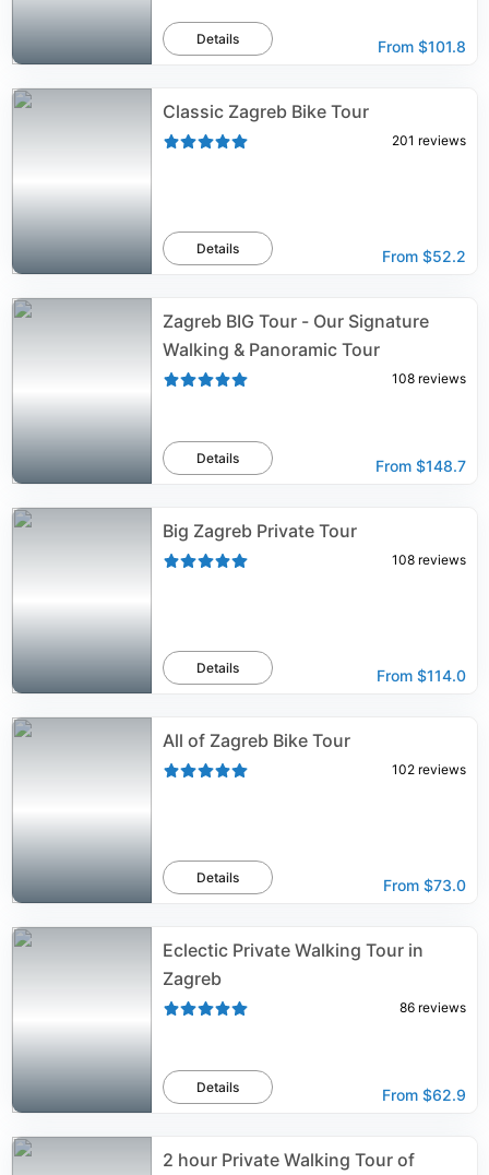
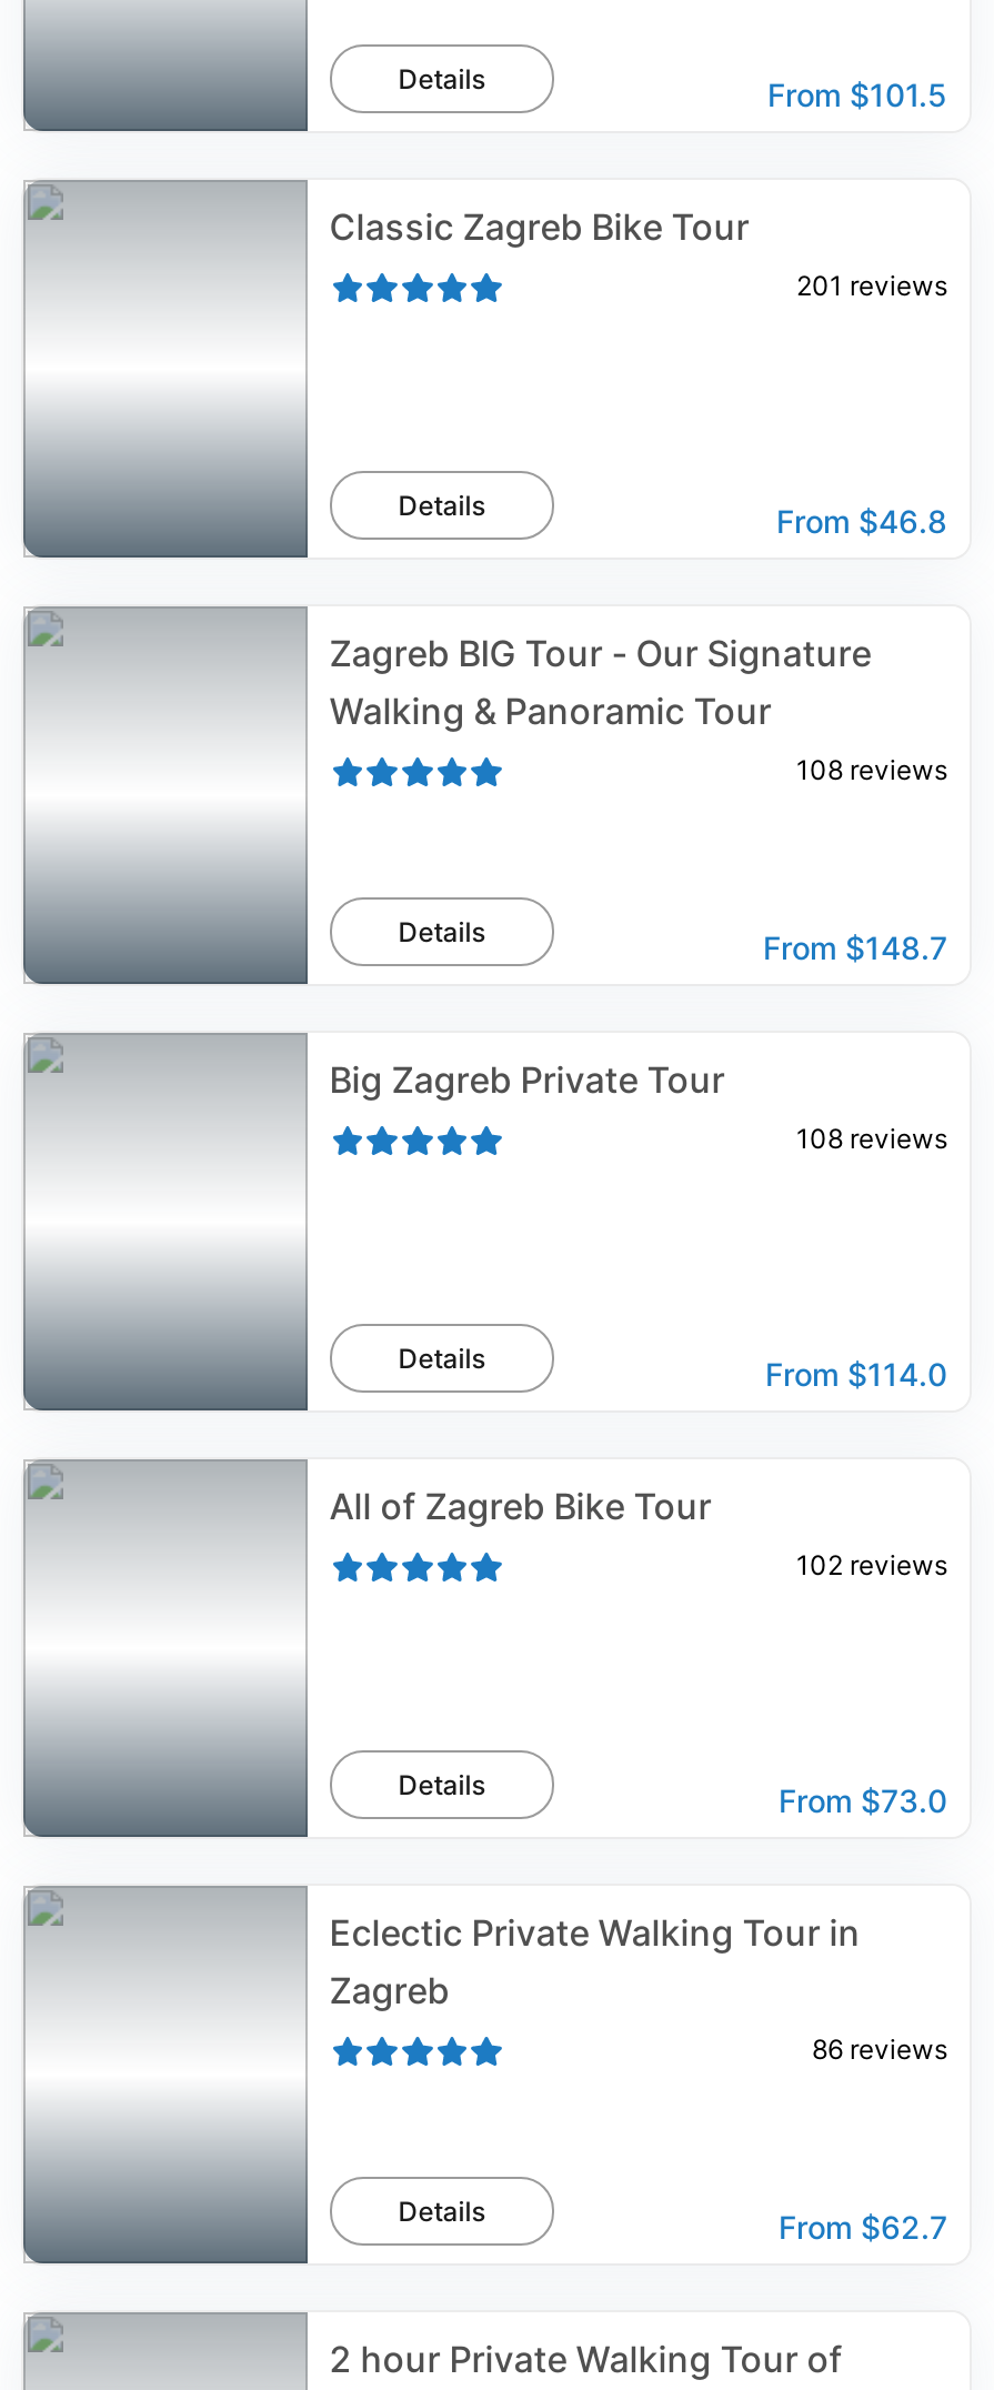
[378,37,466,56] From $101.8 -> [767,76,947,113] From $101.5
[382,247,466,265] From $52.2 -> [776,502,947,540] From $46.8
[382,1085,466,1104] From $62.9 -> [779,2208,947,2246] From $62.7

